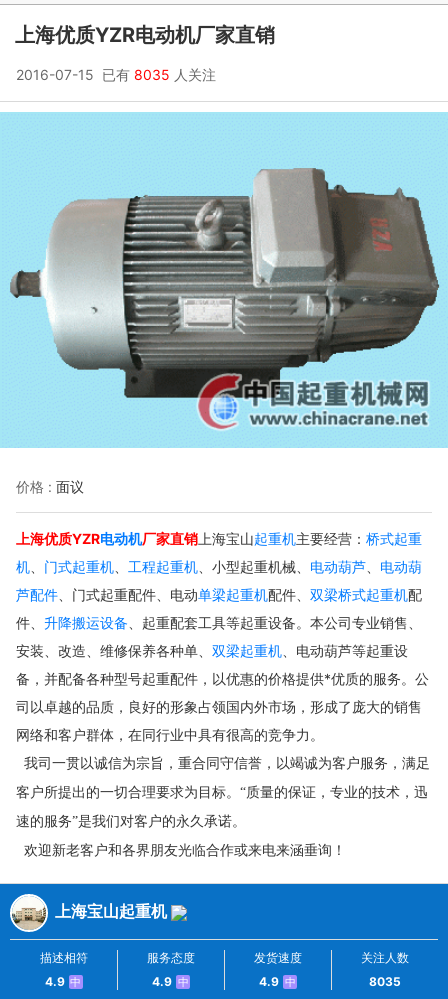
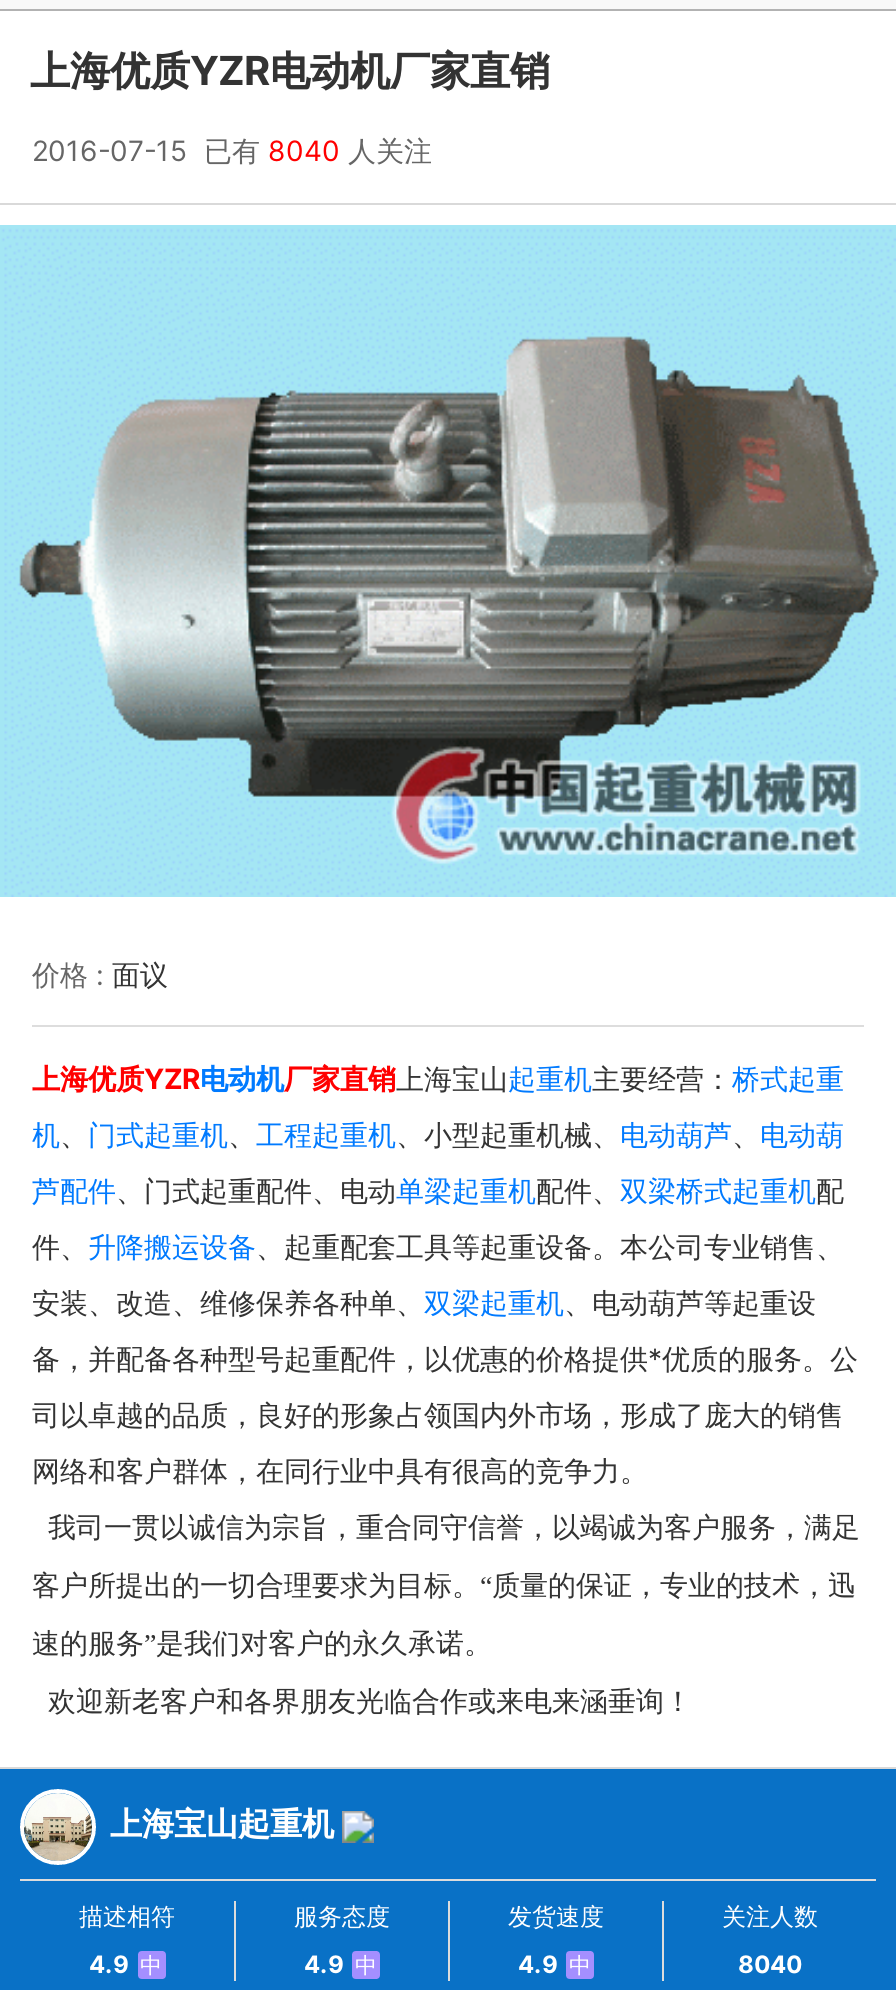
[16,66,216,83] 2016-07-15 已有8035人关注 -> [32,133,432,167] 2016-07-15 已有8040人关注
[369,974,401,989] 8035 -> [738,1949,802,1979] 8040

